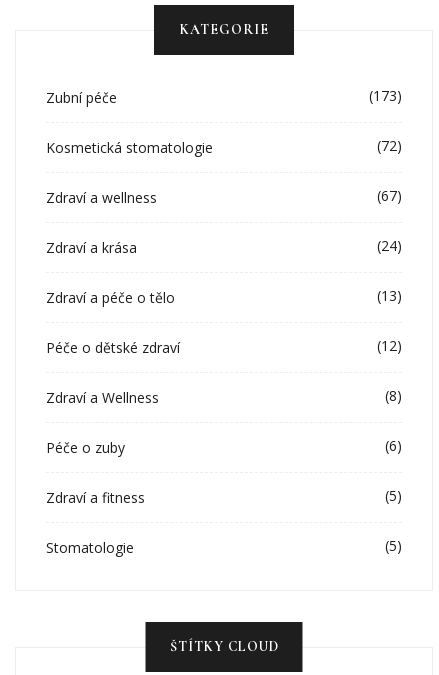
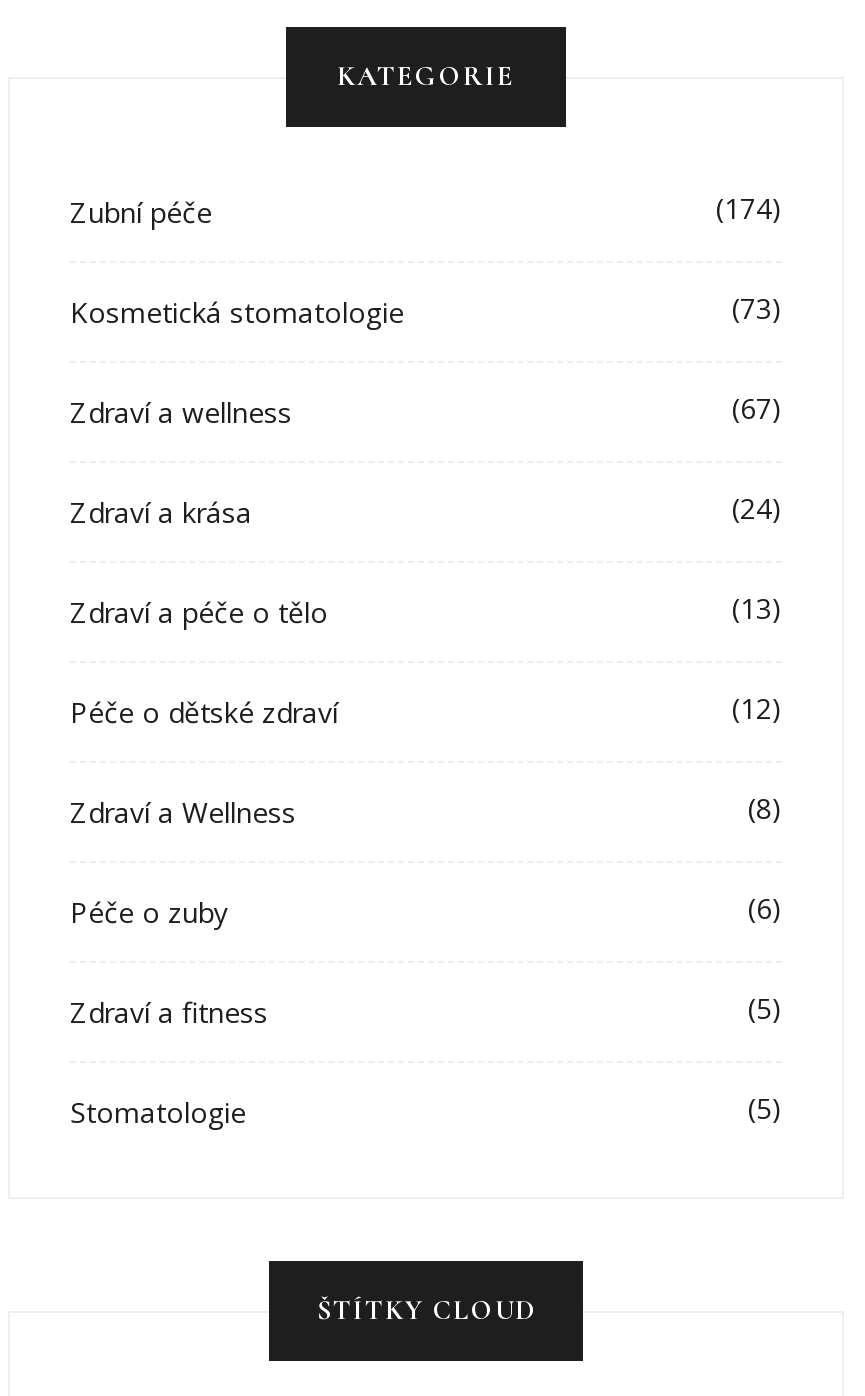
[369,86,402,105] (173) -> [716,189,782,227] (174)
[377,136,402,155] (72) -> [732,289,782,327] (73)

